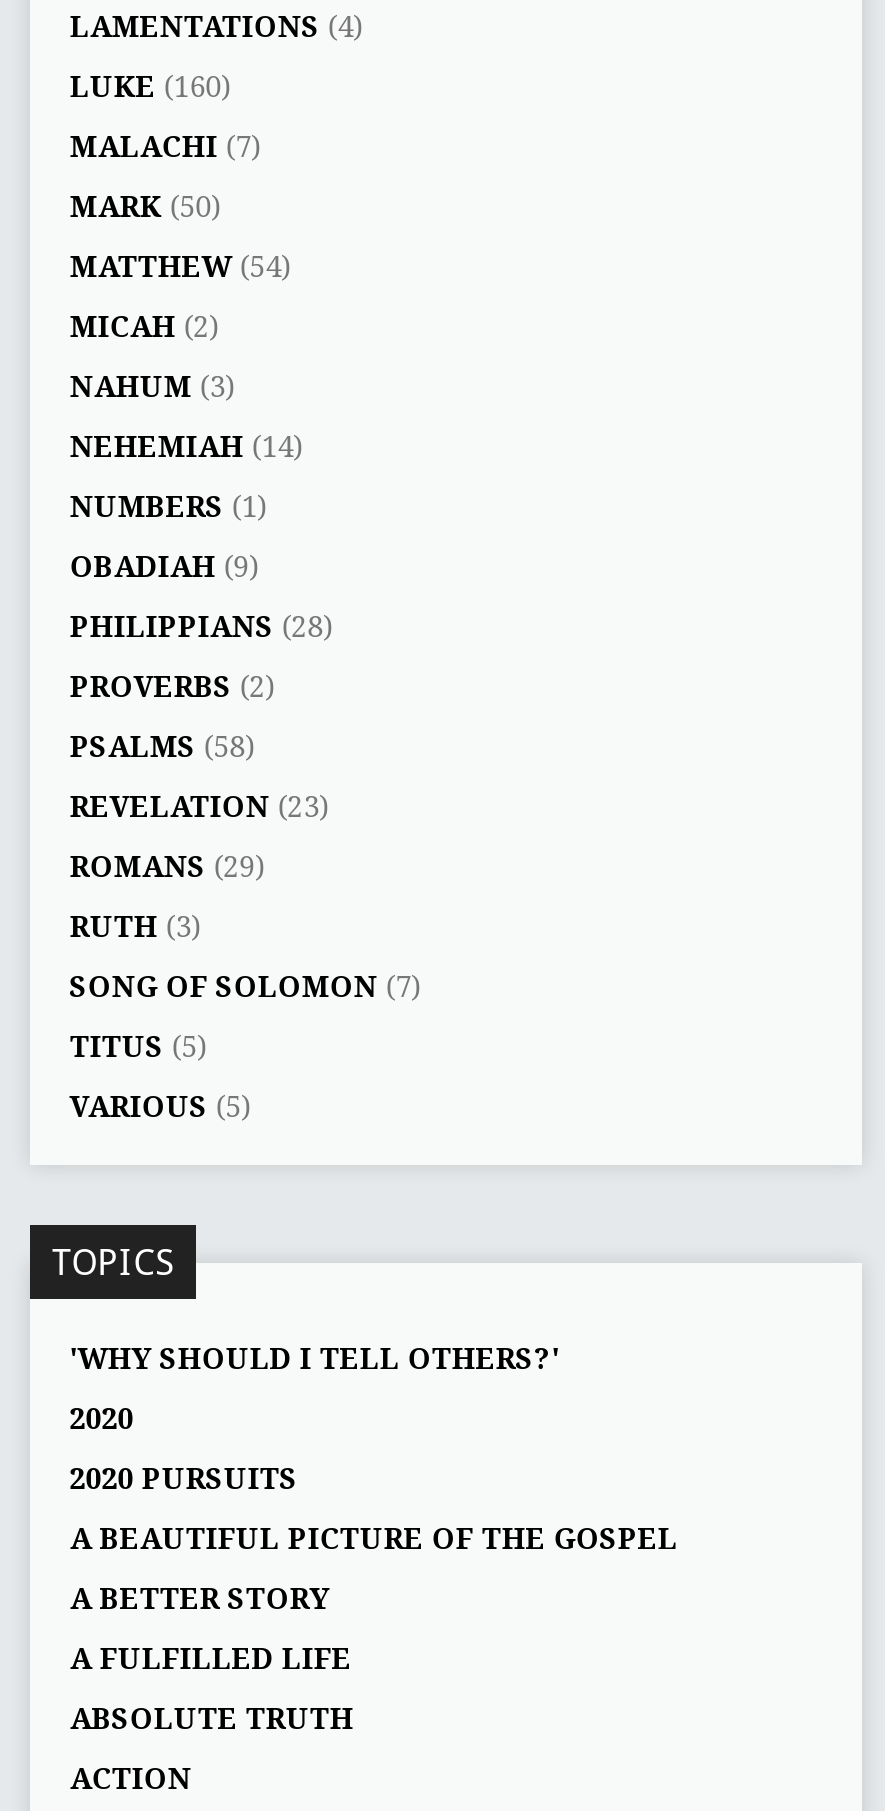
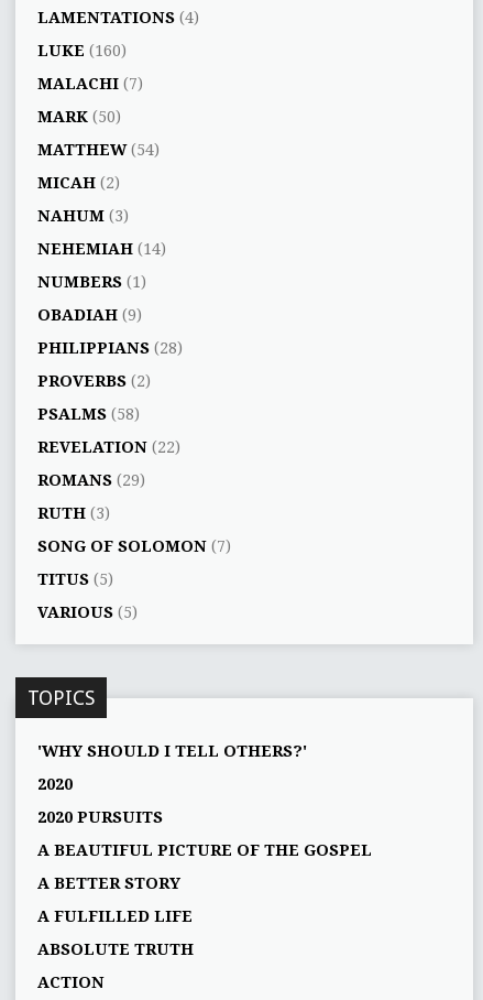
[69,790,329,822] REVELATION (23) -> [37,438,180,456] REVELATION (22)

